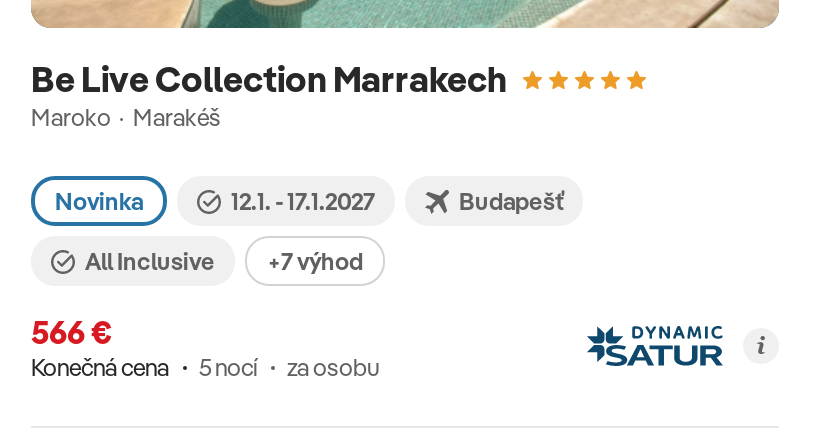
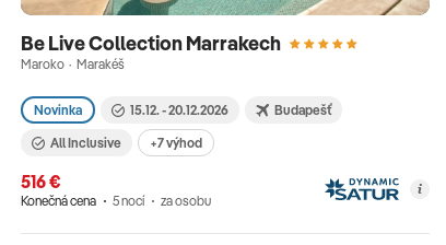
[231,185,375,215] 12.1. - 17.1.2027 -> [130,101,228,118] 15.12. - 20.12.2026
[31,312,111,352] 566 € -> [21,171,60,192] 516 €

